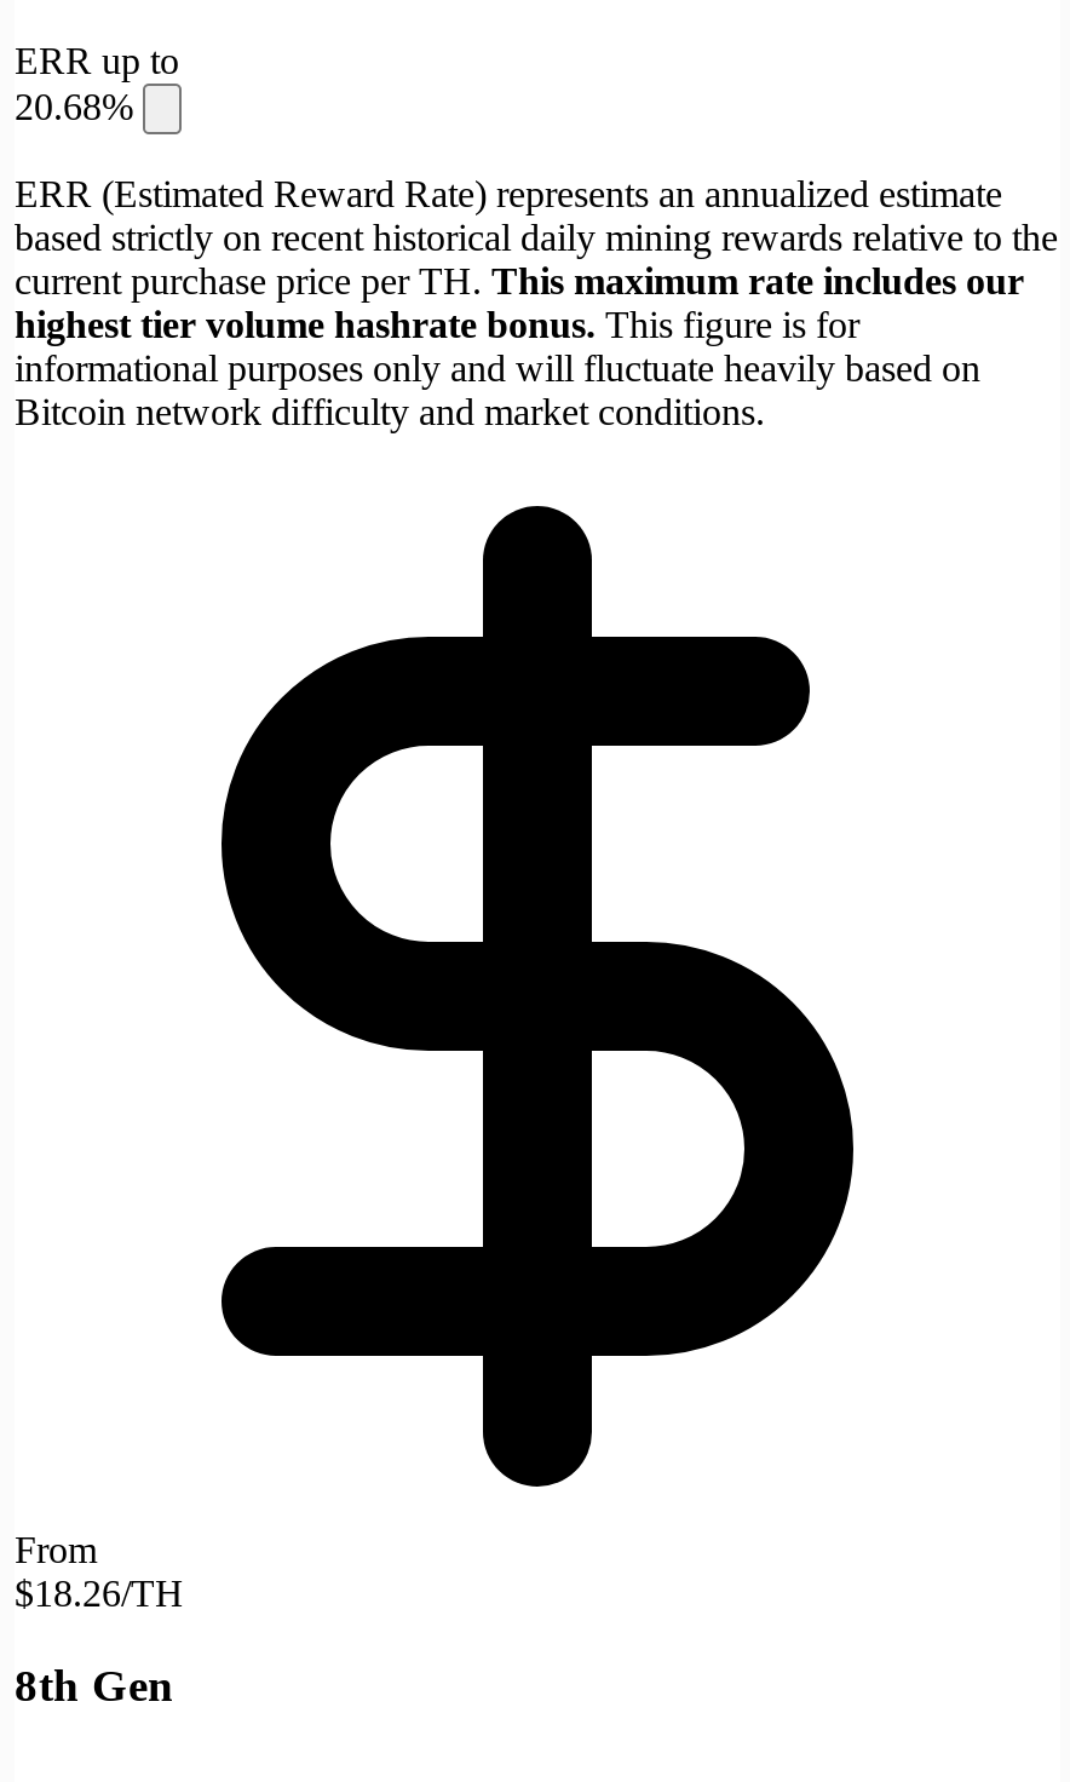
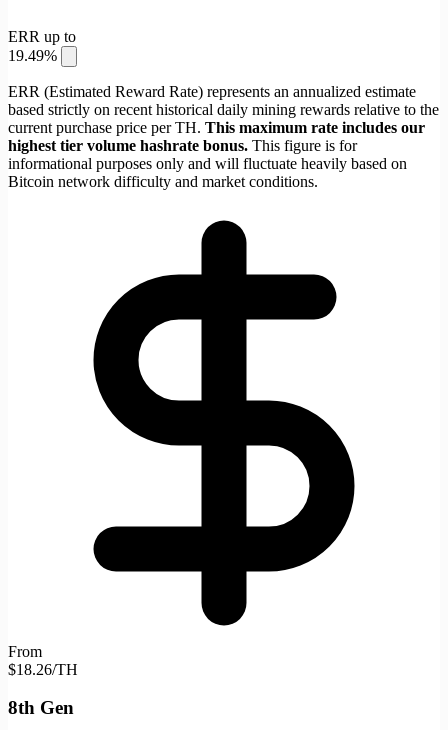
[15,85,143,126] 20.68% -> [8,47,61,64] 19.49%

